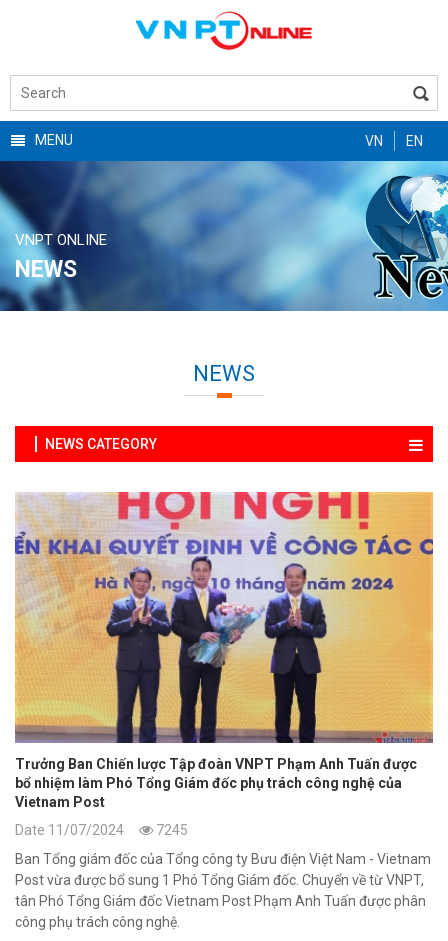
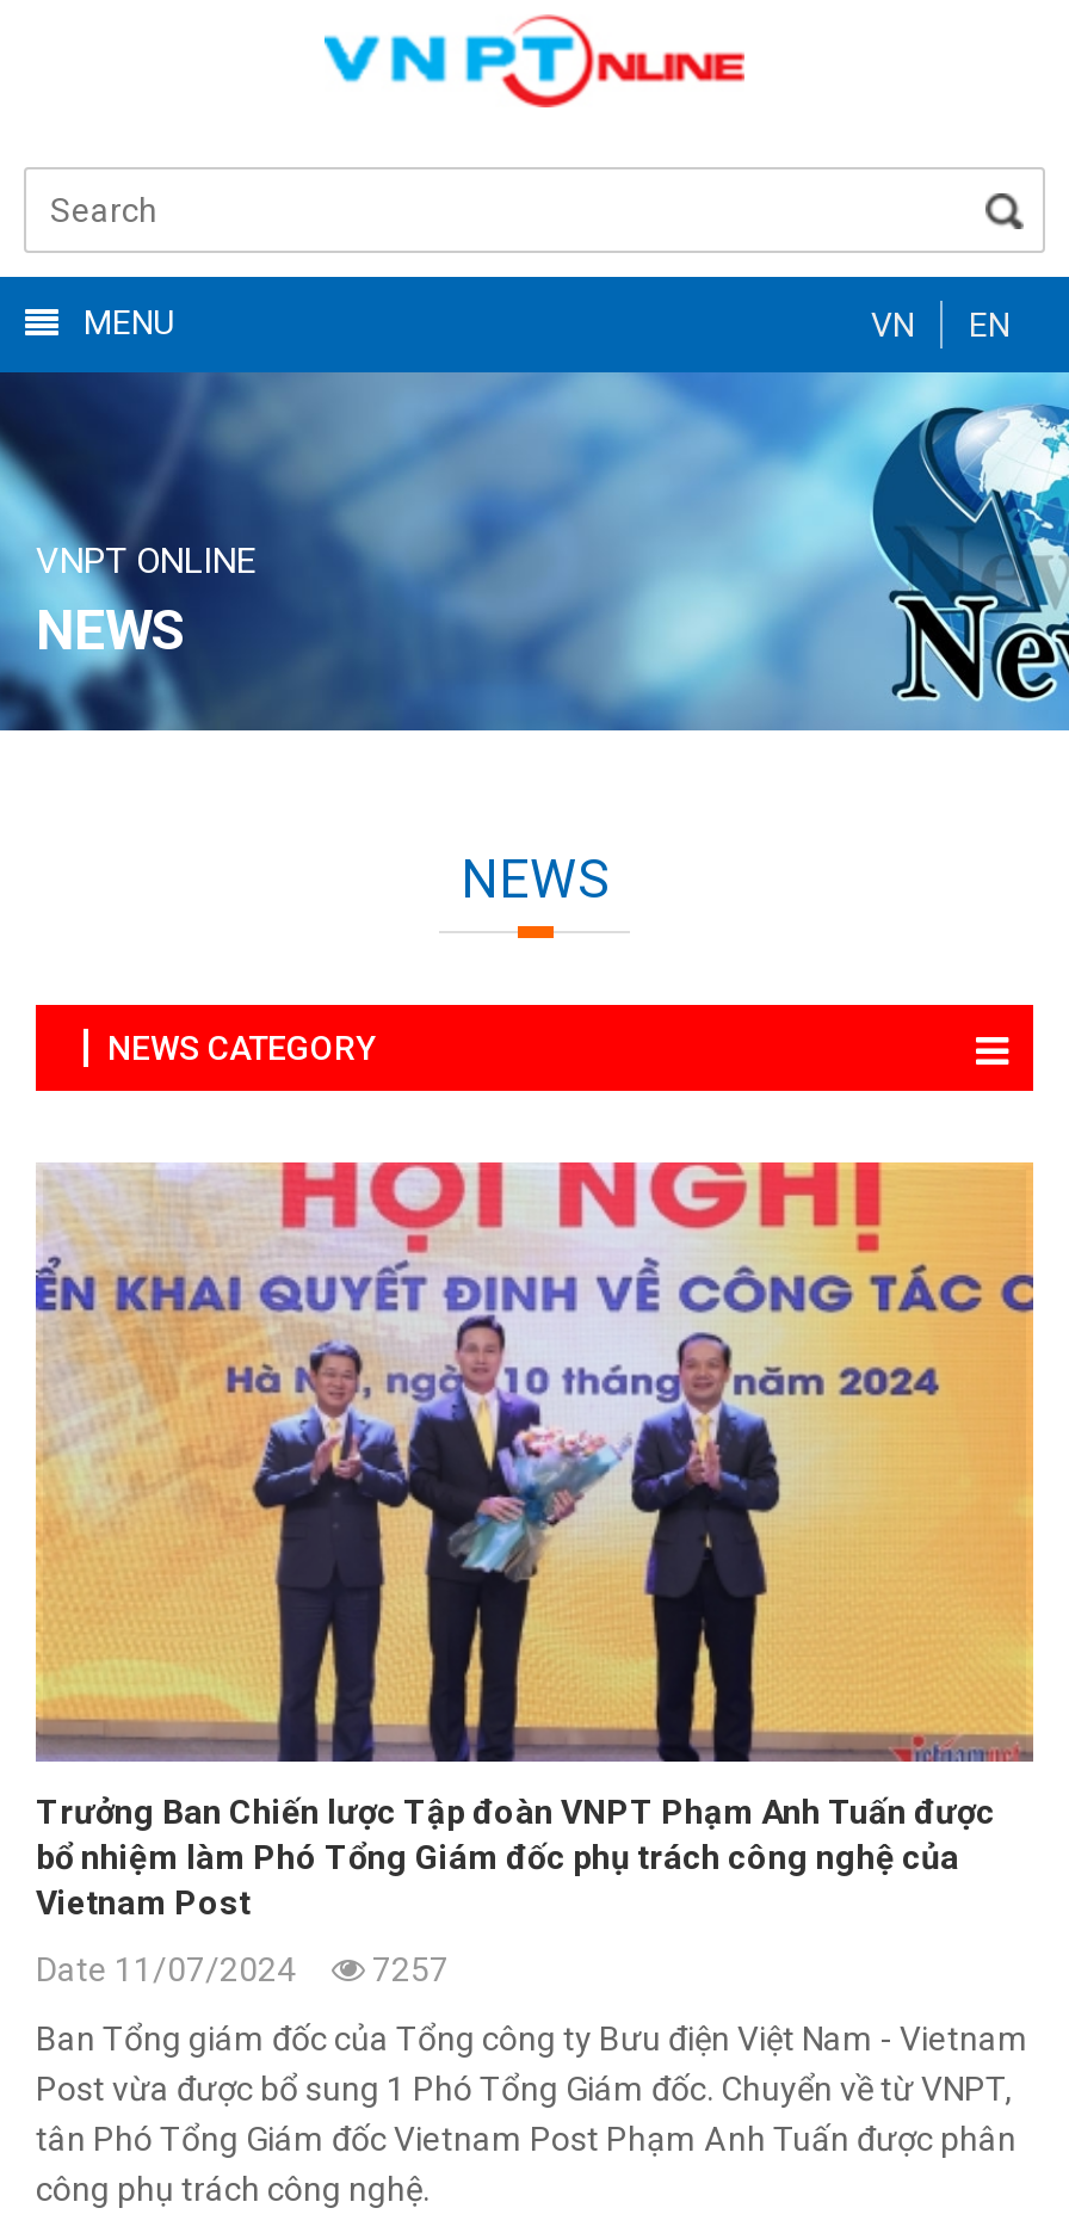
[15,822,188,838] Date 11/07/2024 7245 -> [36,1950,449,1988] Date 11/07/2024 7257

